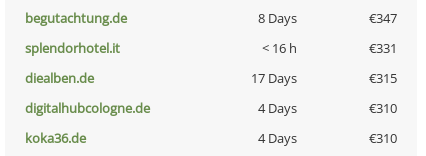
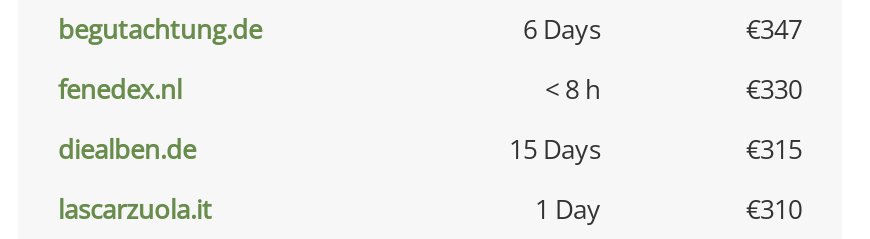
[257,9,296,27] 8 Days -> [523,11,601,47] 6 Days
[25,39,397,57] splendorhotel.it | < 16 h | €331 -> [58,71,802,107] fenedex.nl | < 8 h | €330
[250,69,296,87] 17 Days -> [509,131,601,167] 15 Days
[25,99,397,147] digitalhubcologne.de | 4 Days | €310 | koka36.de | 4 Days -> [58,191,601,227] lascarzuola.it | 1 Day

